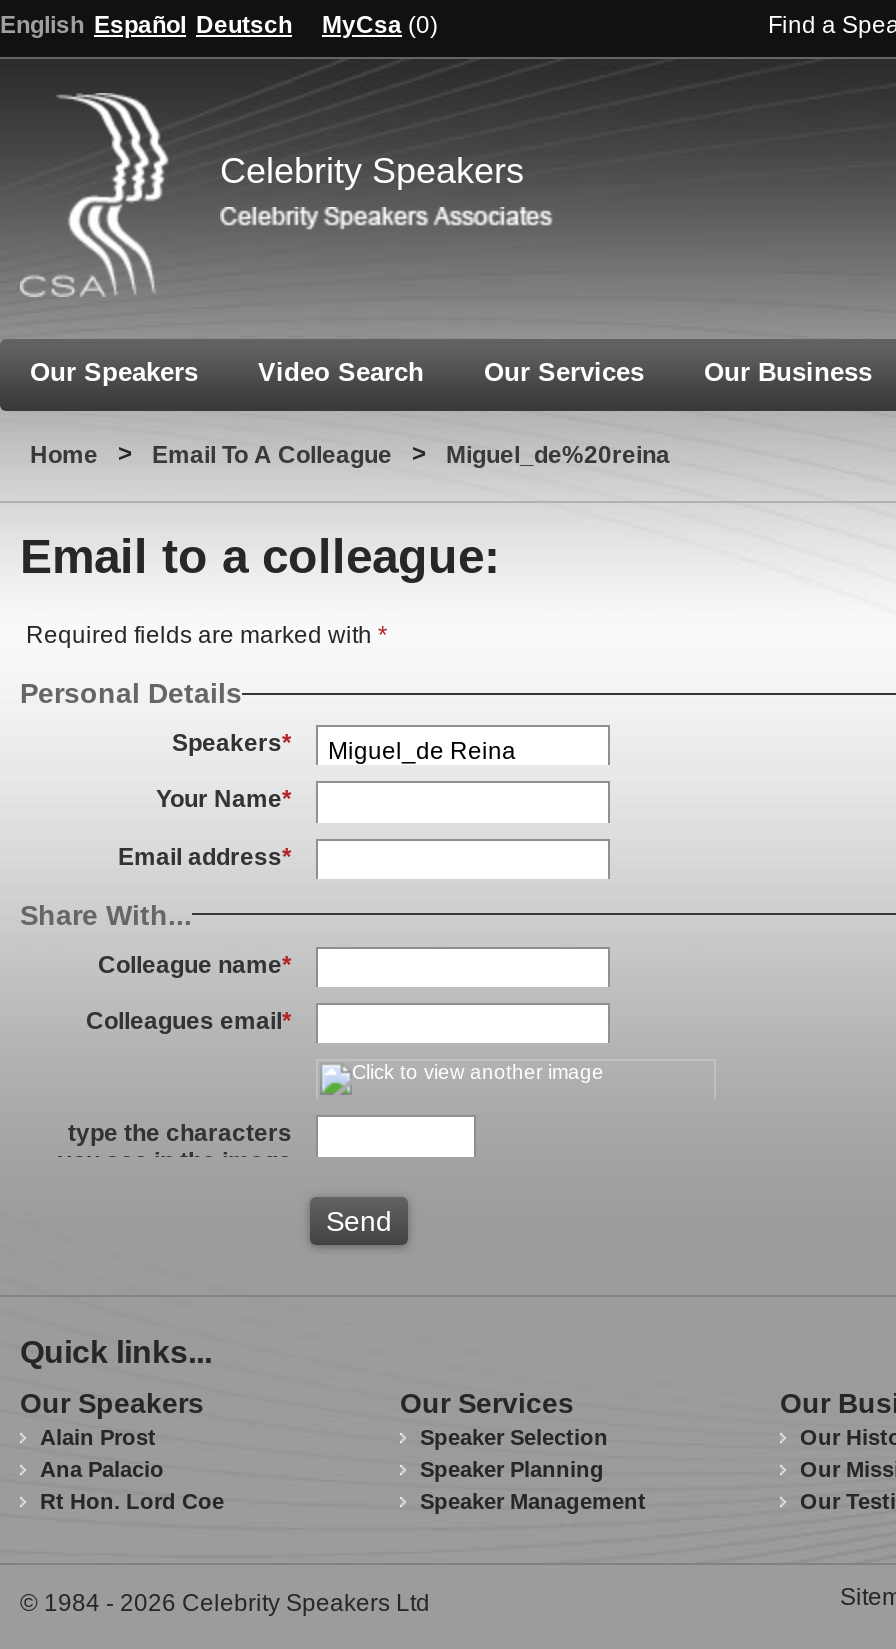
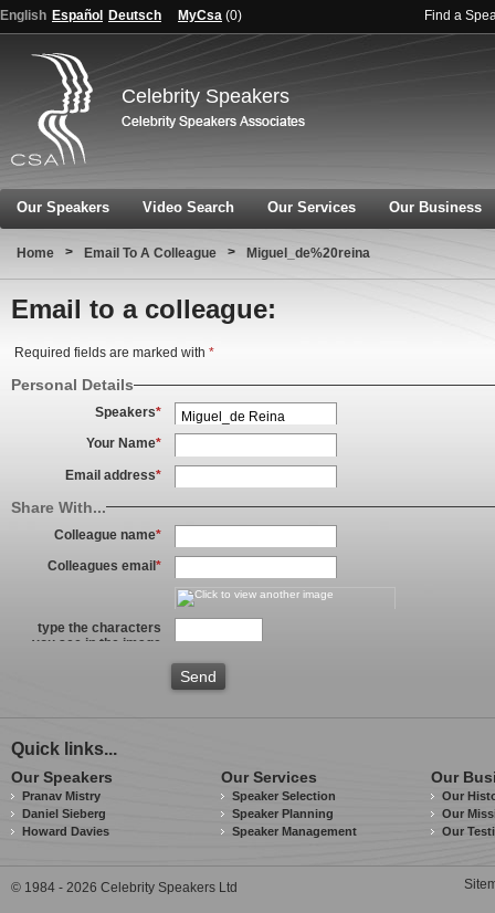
[40,1424,224,1512] Alain Prost | Ana Palacio | Rt Hon. Lord Coe -> [22,789,109,838] Pranav Mistry | Daniel Sieberg | Howard Davies

